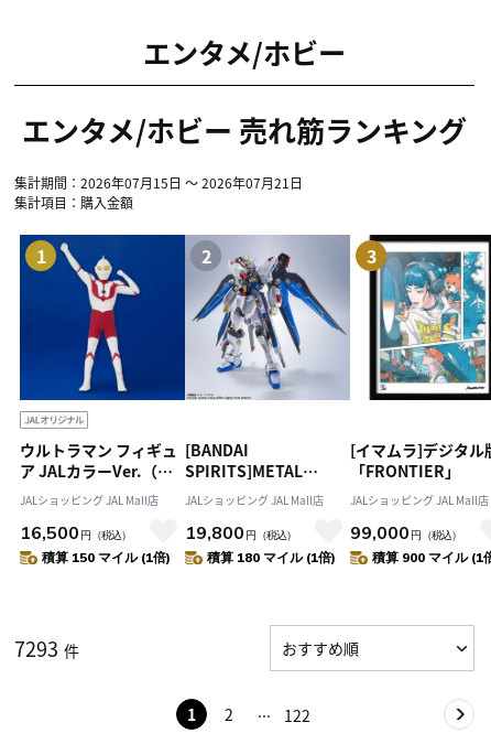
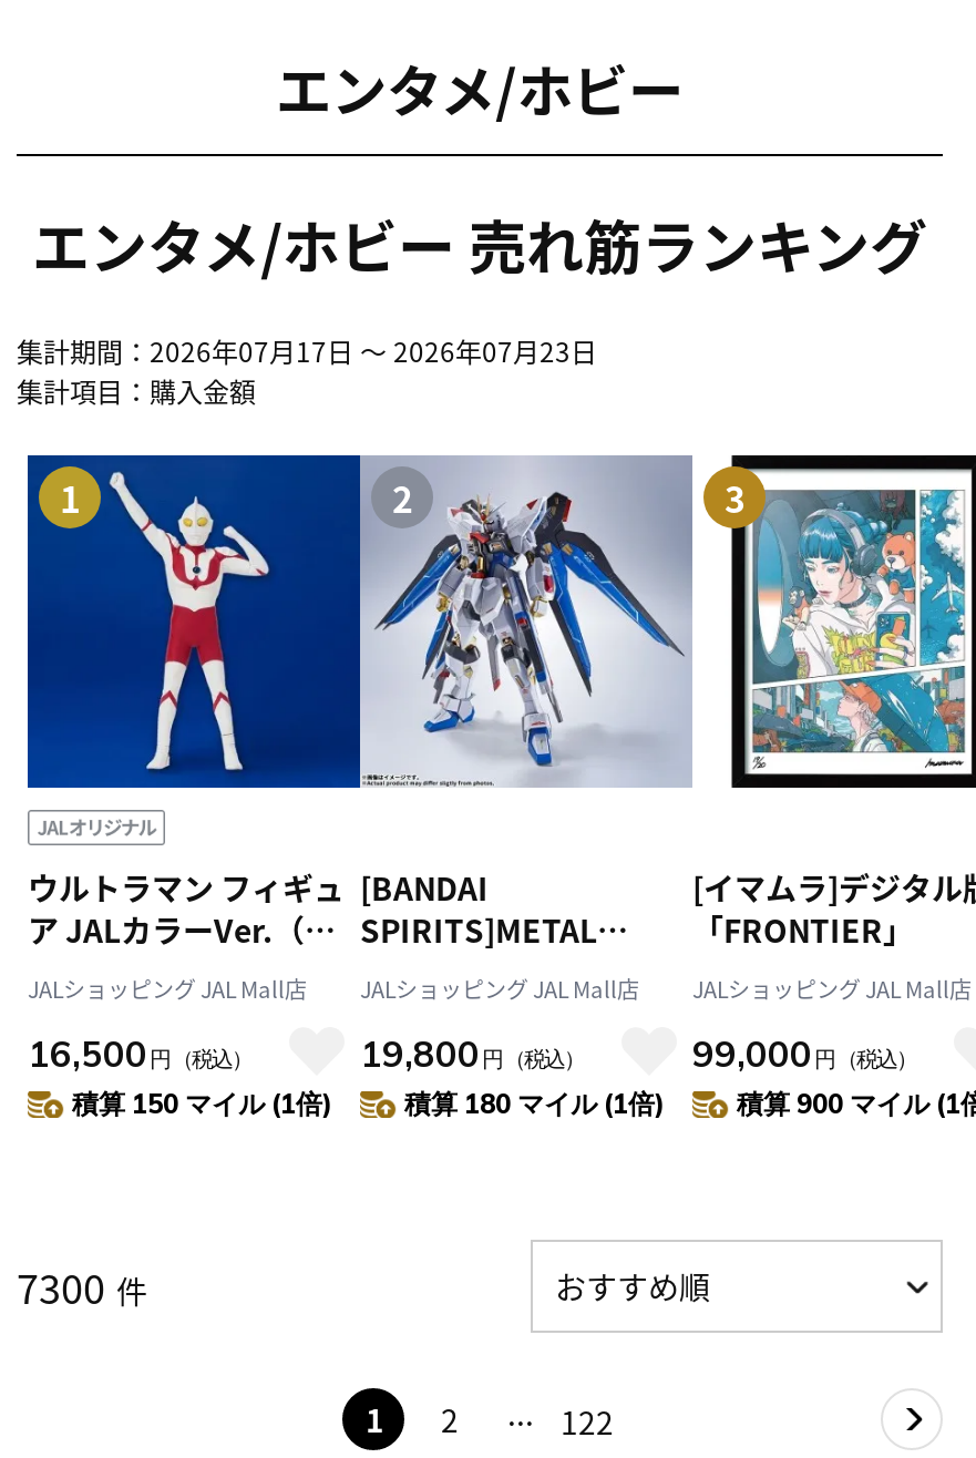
[14,173,303,192] 集計期間：2026年07月15日 ～ 2026年07月21日 -> [17,331,597,369] 集計期間：2026年07月17日 ～ 2026年07月23日
[14,633,79,662] 7293 件 -> [17,1256,147,1314] 7300 件

